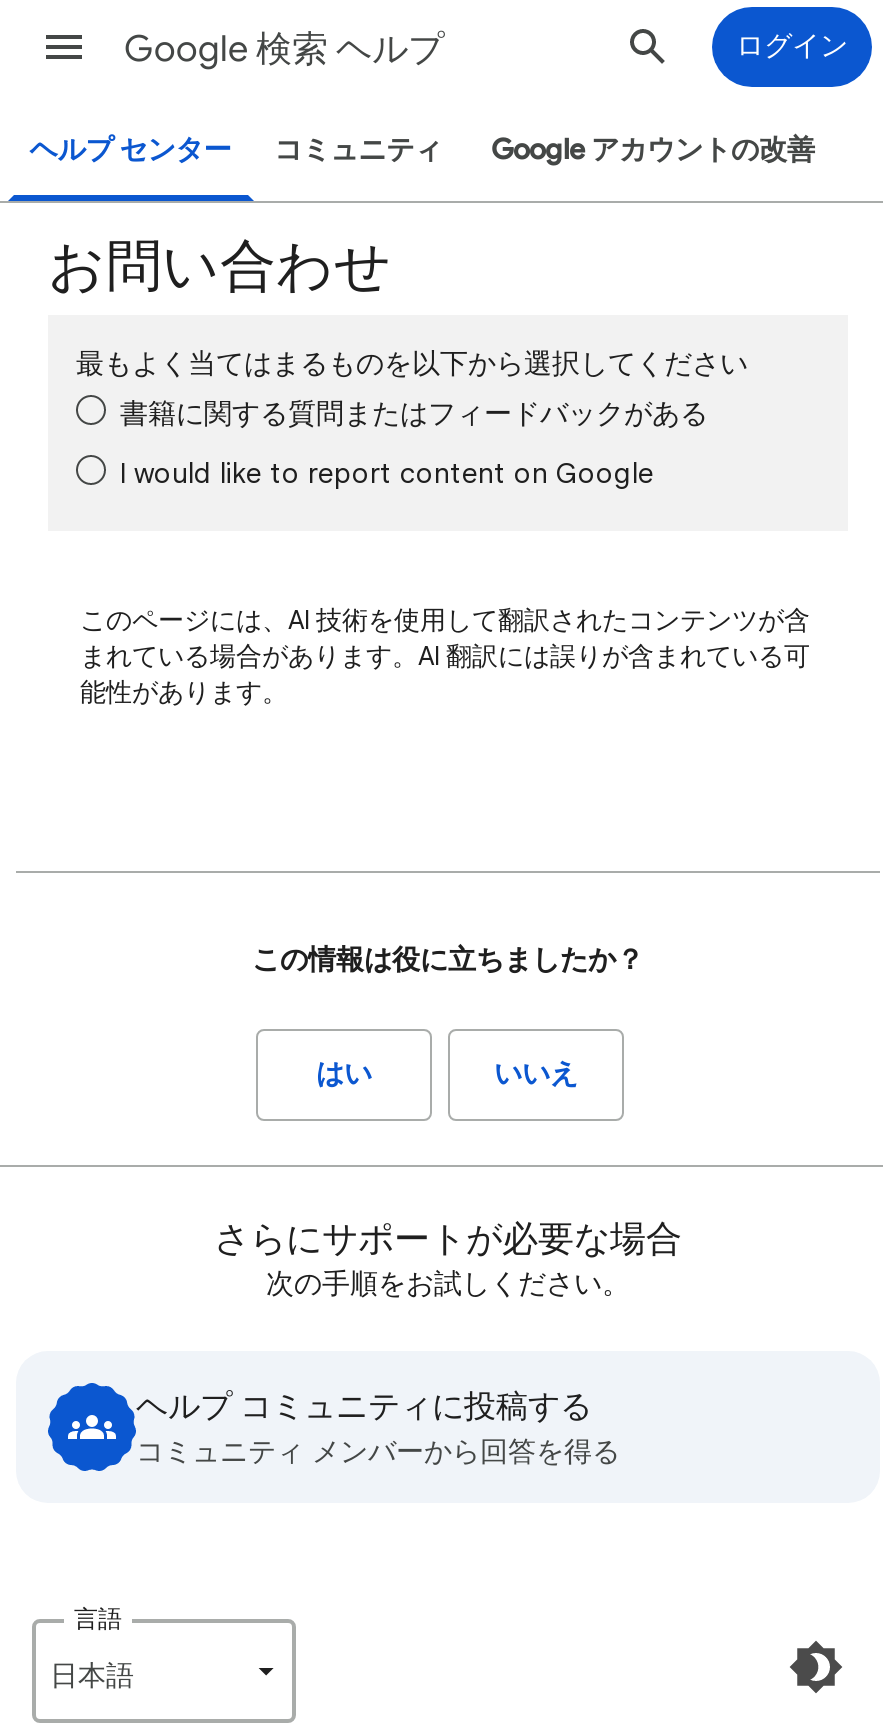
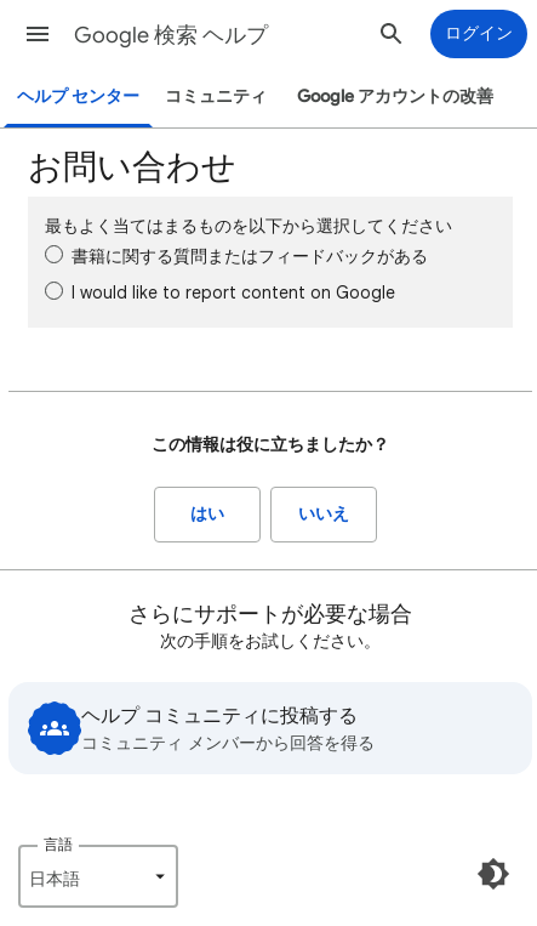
[80,603,810,709] このページには、AI 技術を使用して翻訳されたコンテンツが含 | まれている場合があります。AI 翻訳には誤りが含まれている可 | 能性があります。 -> none

